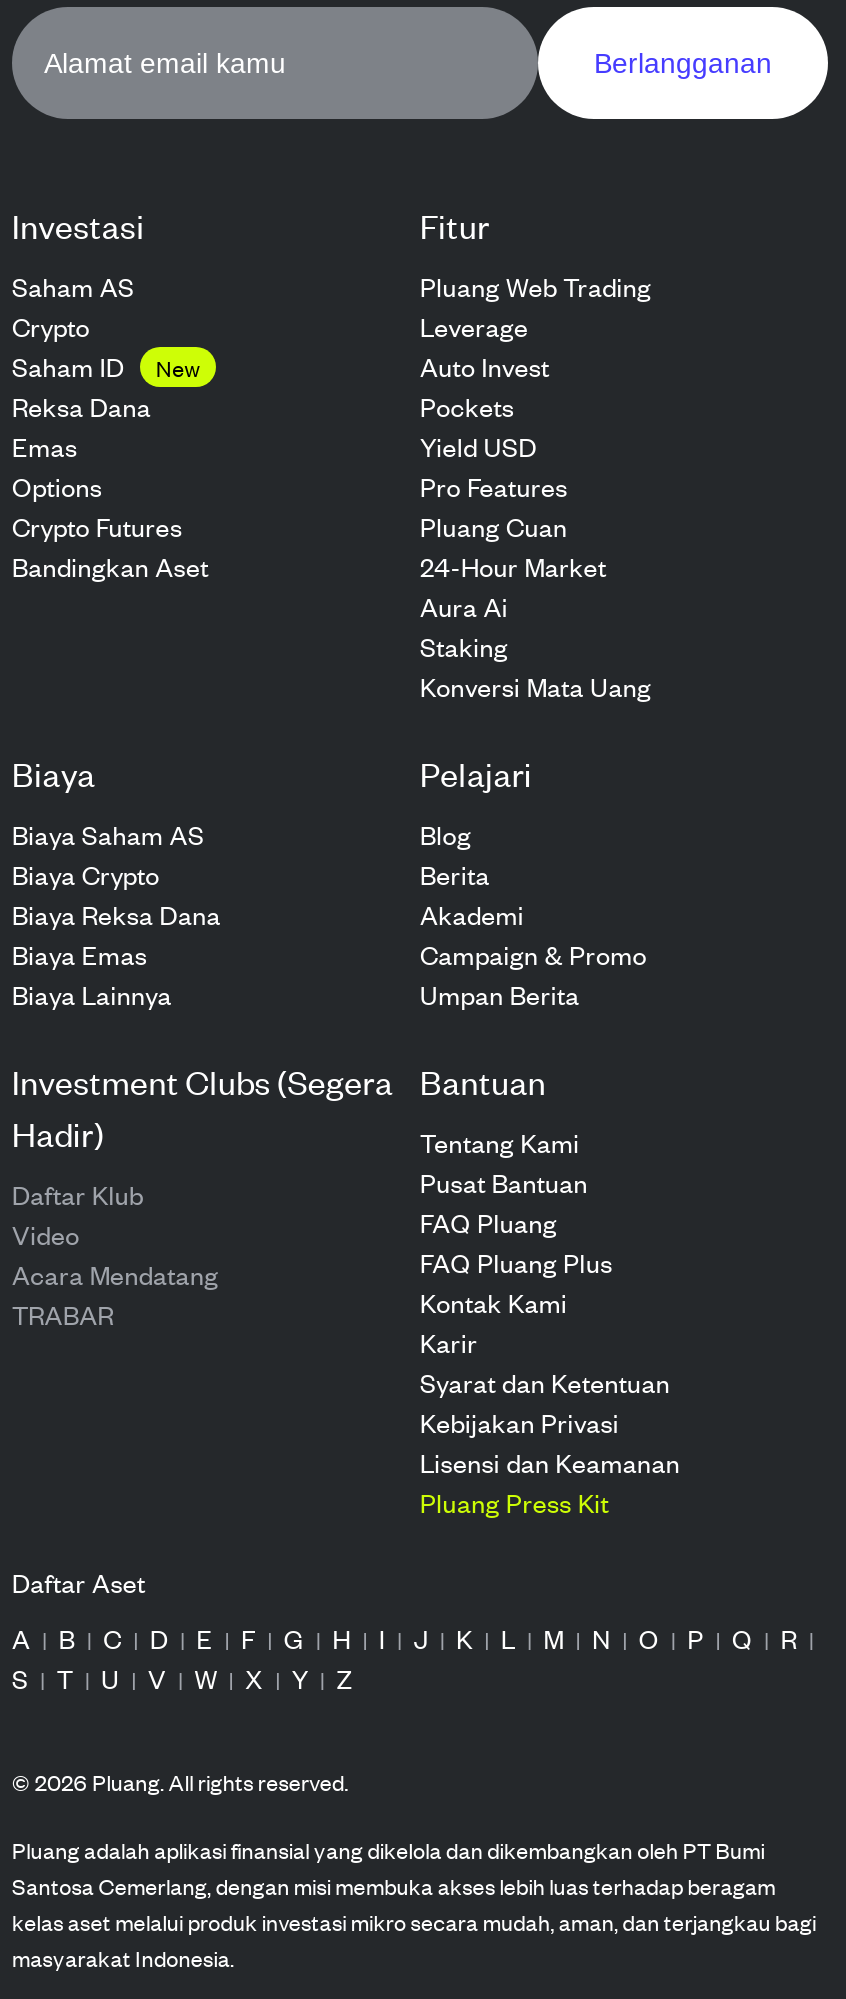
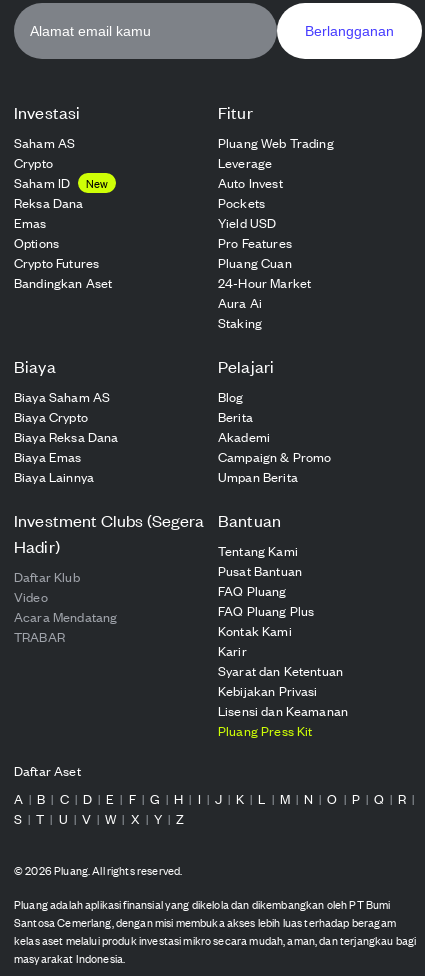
[420,667,651,705] Konversi Mata Uang -> none

